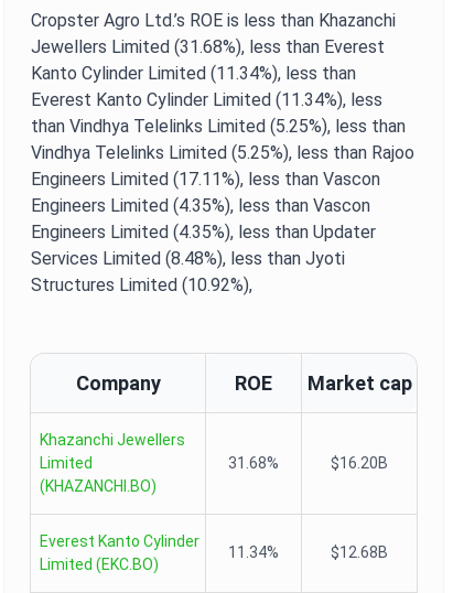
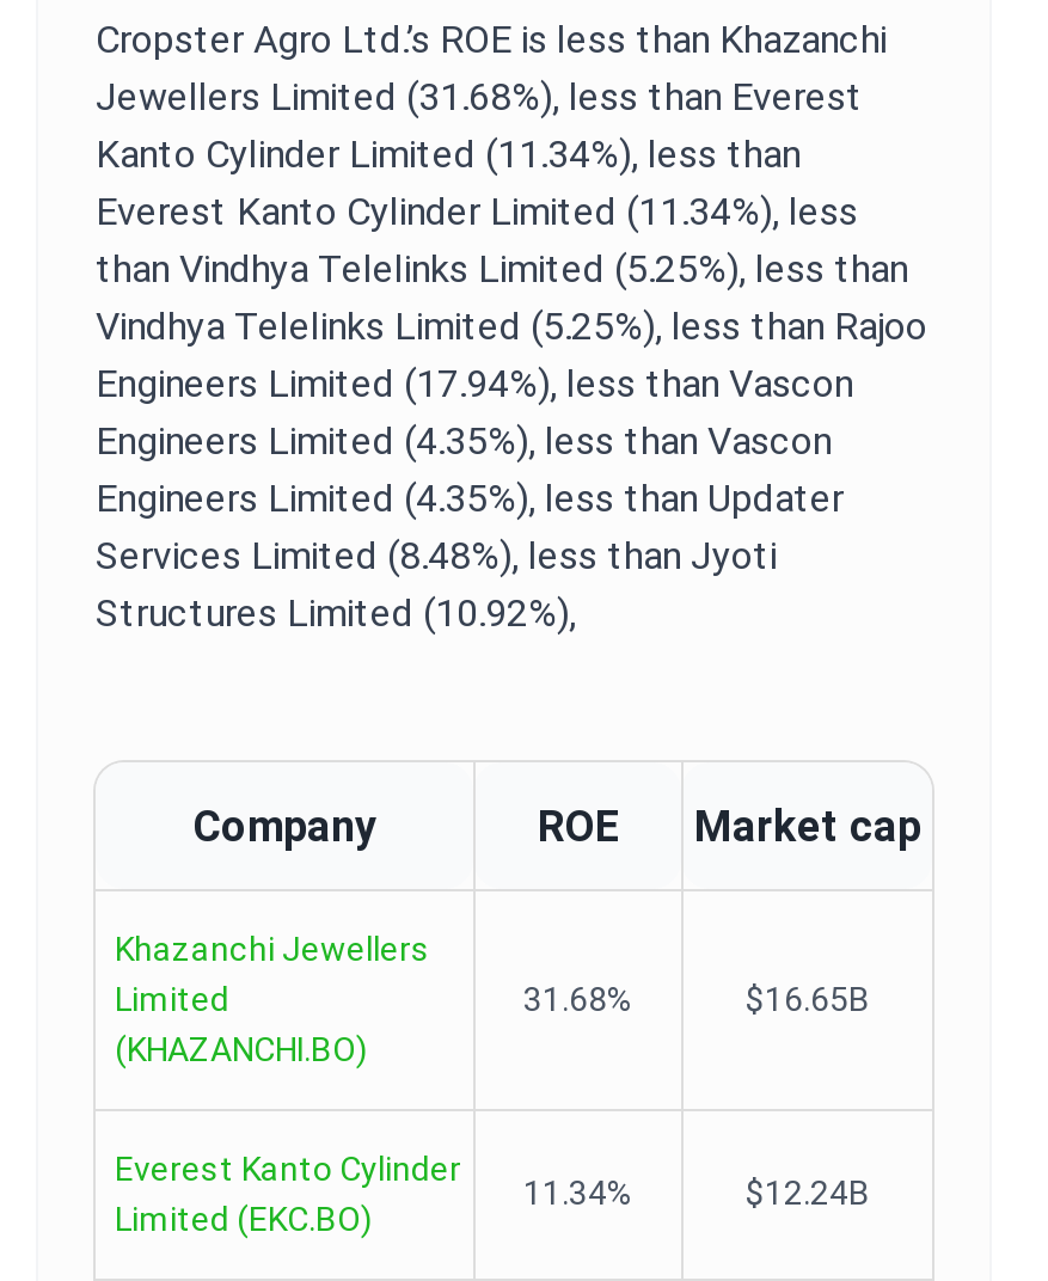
[31,169,380,190] Engineers Limited (17.11%), less than Vascon -> [96,361,853,406] Engineers Limited (17.94%), less than Vascon
[331,454,388,472] $16.20B -> [746,980,870,1018] $16.65B
[331,543,388,561] $12.68B -> [746,1173,870,1212] $12.24B

